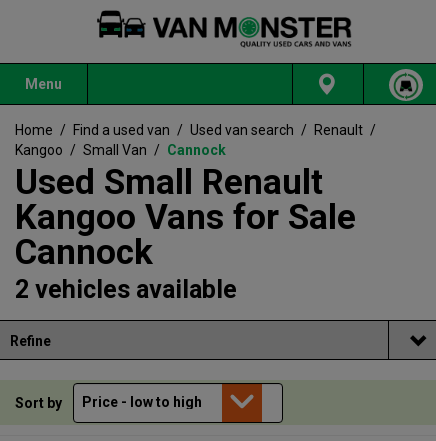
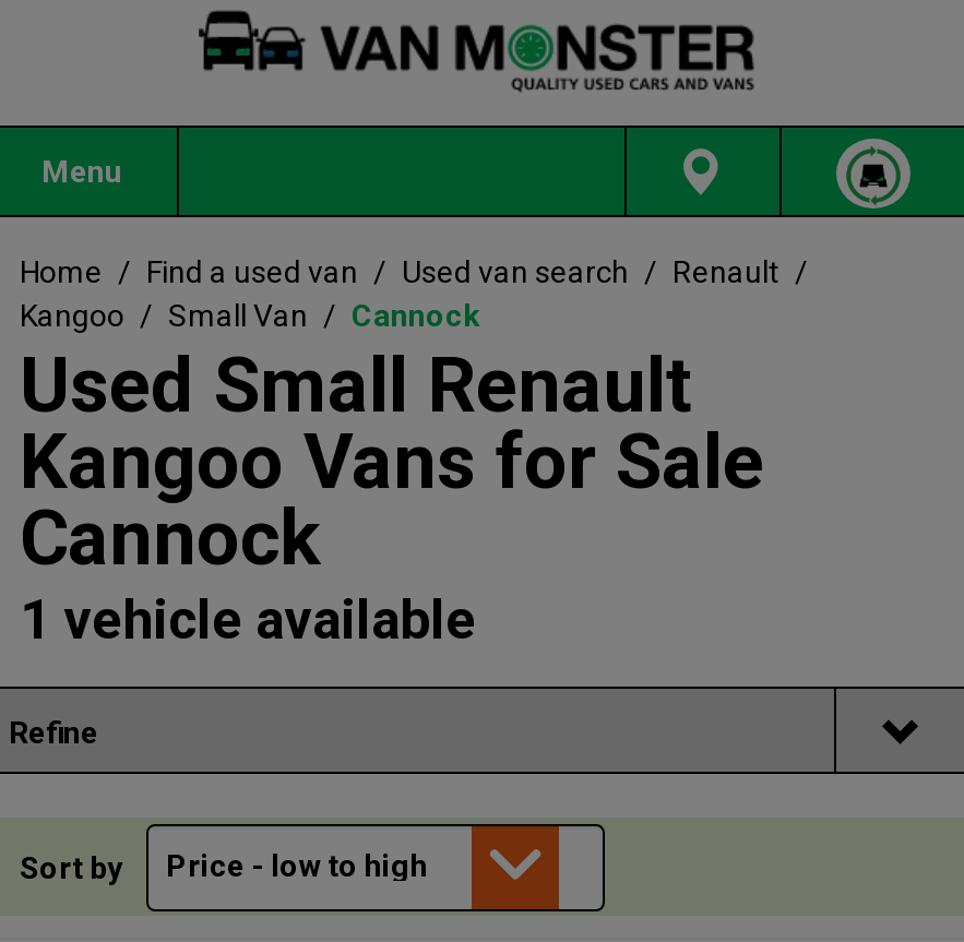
[15,275,237,304] 2 vehicles available -> [20,589,476,652] 1 vehicle available

